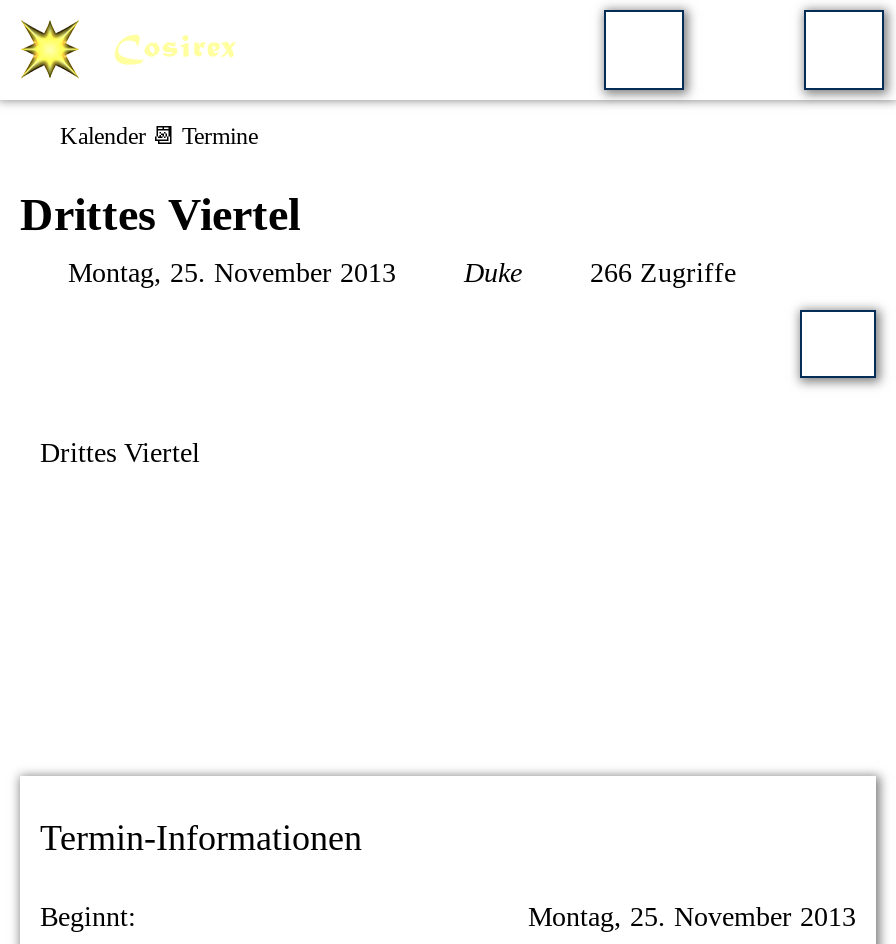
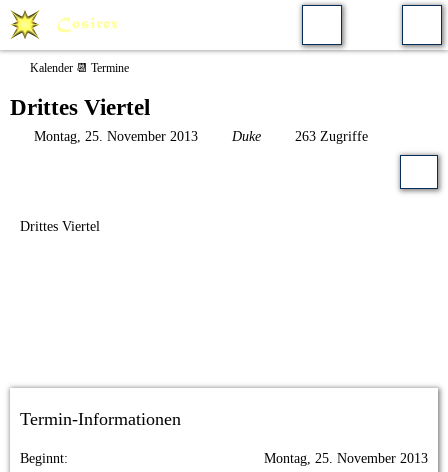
[464,258,736,288] Duke 266 Zugriffe -> [232,129,368,144] Duke 263 Zugriffe

